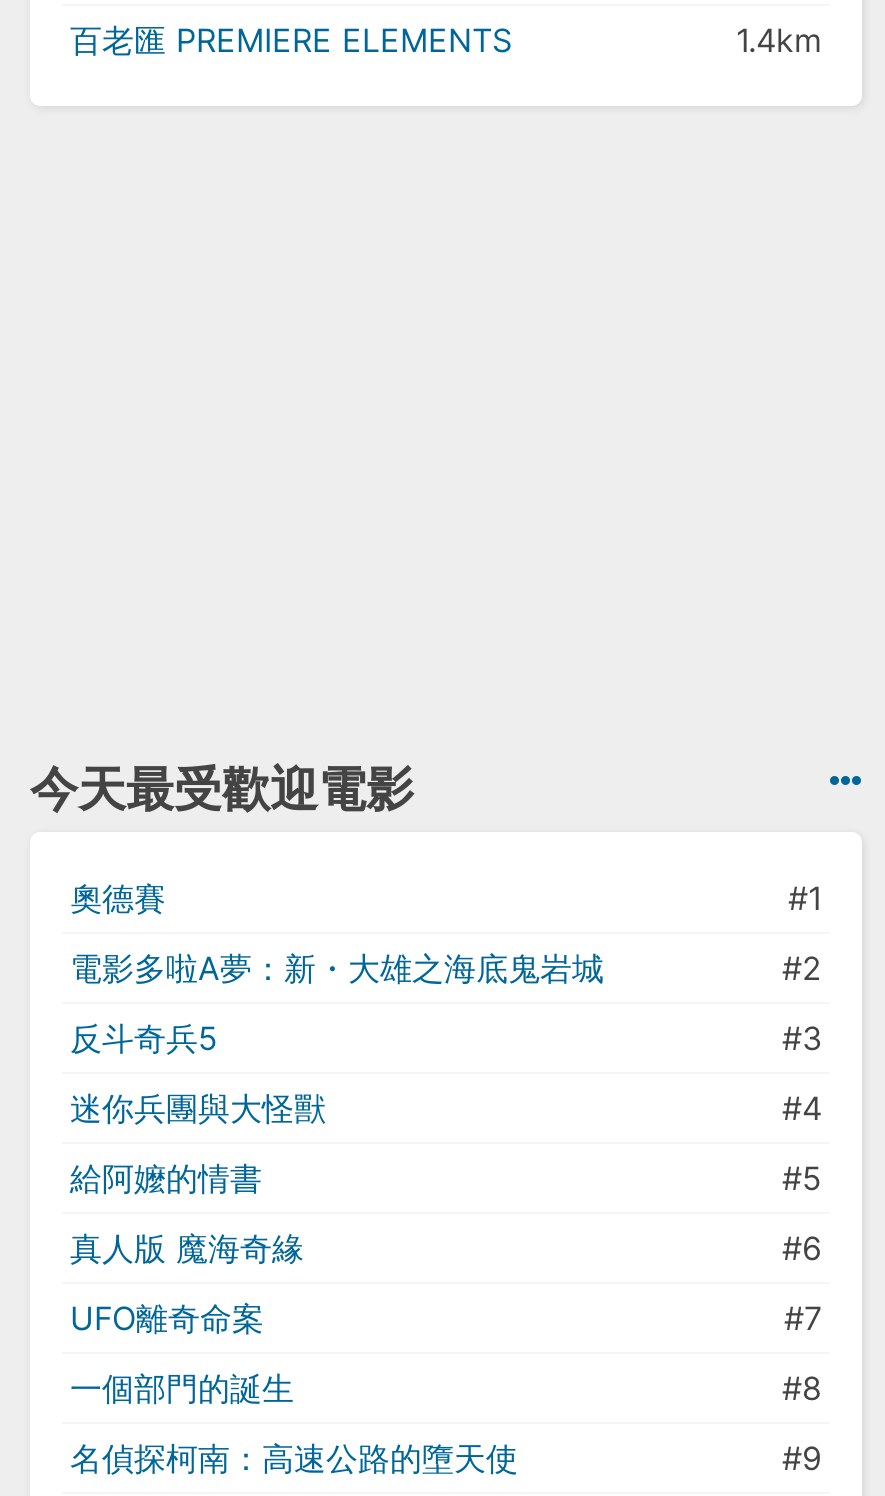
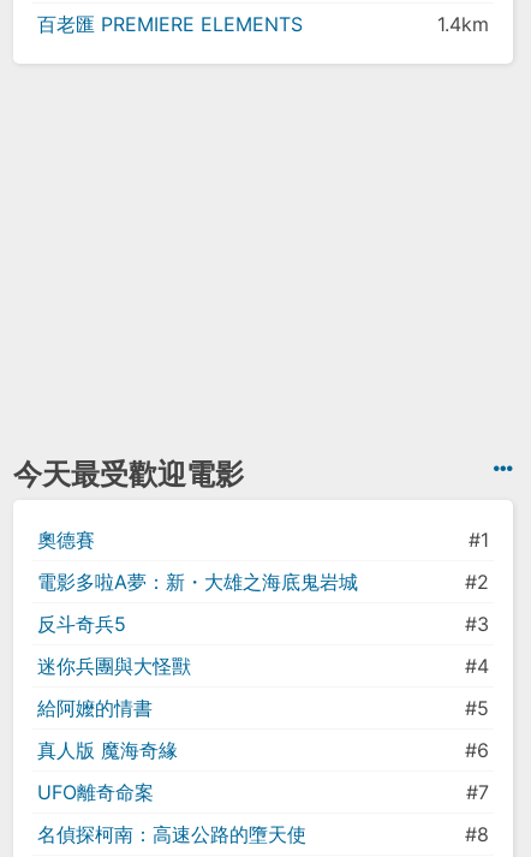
[70,1369,822,1409] 一個部門的誕生 | #8 -> none
[782,1439,822,1479] #9 -> [465,823,489,847] #8

